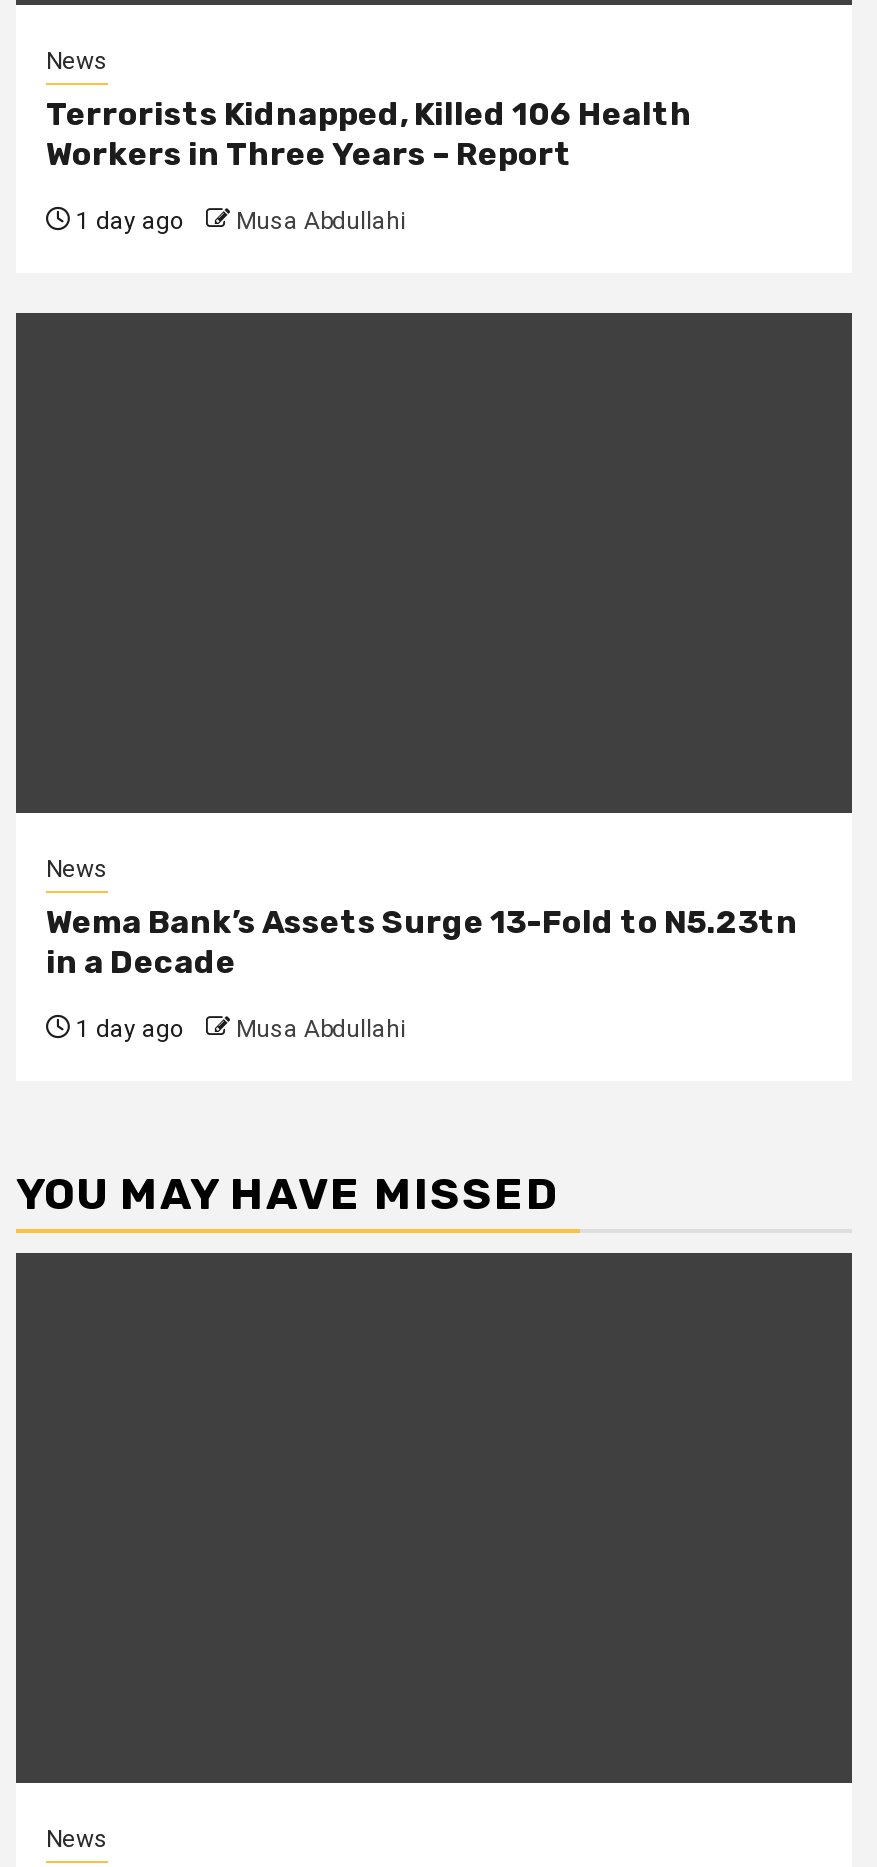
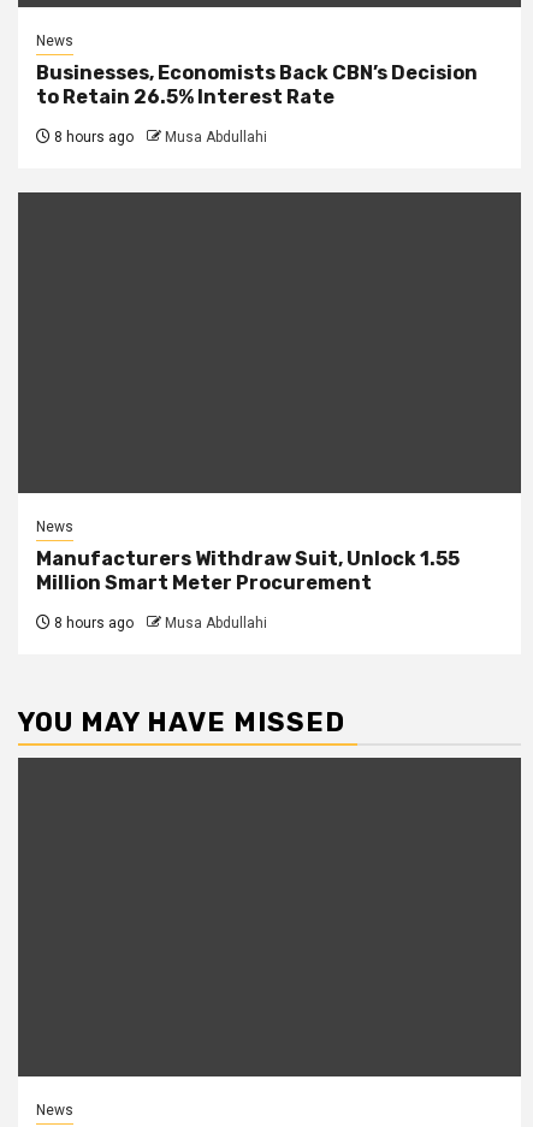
[46,95,692,173] Terrorists Kidnapped, Killed 106 Health | Workers in Three Years – Report -> [36,61,478,108] Businesses, Economists Back CBN’s Decision | to Retain 26.5% Interest Rate
[70,207,406,235] 1 day ago Musa Abdullahi -> [51,129,267,146] 8 hours ago Musa Abdullahi
[46,903,798,981] Wema Bank’s Assets Surge 13-Fold to N5.23tn | in a Decade -> [36,547,460,594] Manufacturers Withdraw Suit, Unlock 1.55 | Million Smart Meter Procurement
[70,1015,406,1043] 1 day ago Musa Abdullahi -> [51,615,267,631] 8 hours ago Musa Abdullahi

